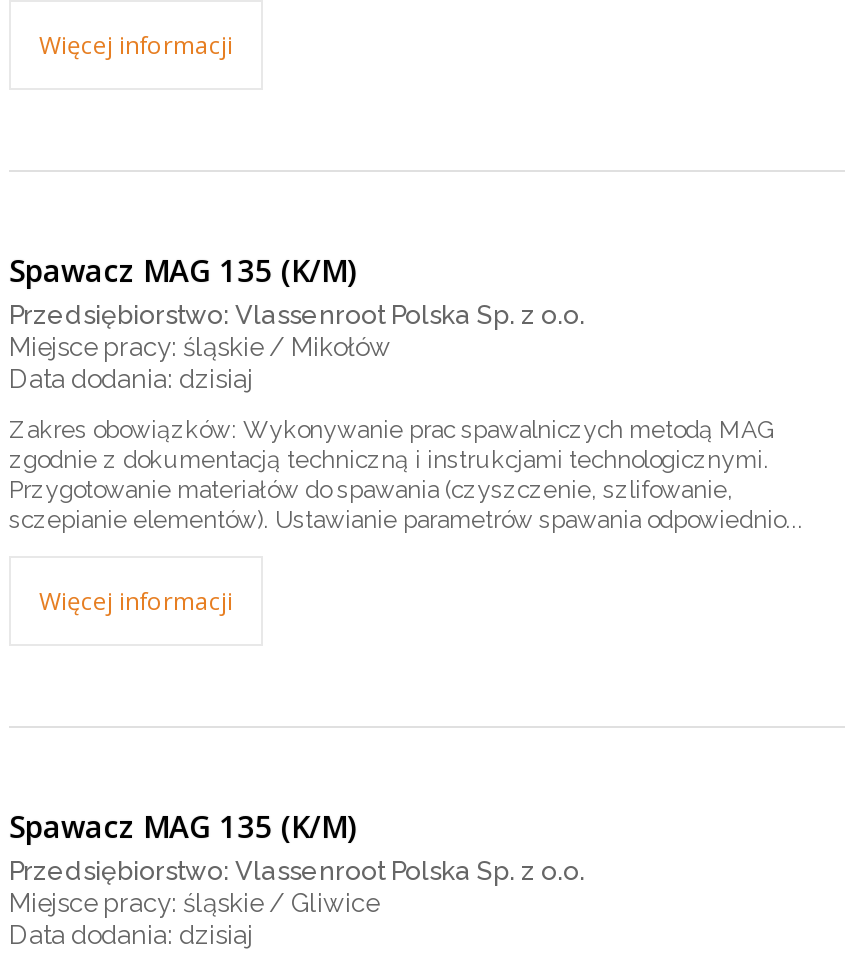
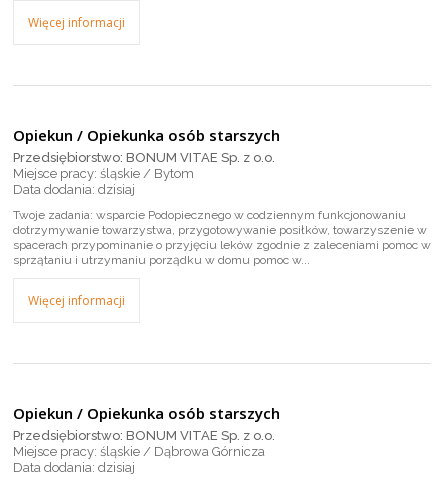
[9,250,585,362] Spawacz MAG 135 (K/M) | Przedsiębiorstwo: Vlassenroot Polska Sp. z o.o. | Miejsce pracy: śląskie / Mikołów -> [13,125,280,181] Opiekun / Opiekunka osób starszych | Przedsiębiorstwo: BONUM VITAE Sp. z o.o. | Miejsce pracy: śląskie / Bytom
[9,416,803,534] Zakres obowiązków: Wykonywanie prac spawalniczych metodą MAG | zgodnie z dokumentacją techniczną i instrukcjami technologicznymi. | Przygotowanie materiałów do spawania (czyszczenie, szlifowanie, | sczepianie elementów). Ustawianie parametrów spawania odpowiednio... -> [13,208,431,267] Twoje zadania: wsparcie Podopiecznego w codziennym funkcjonowaniu | dotrzymywanie towarzystwa, przygotowywanie posiłków, towarzyszenie w | spacerach przypominanie o przyjęciu leków zgodnie z zaleceniami pomoc w | sprzątaniu i utrzymaniu porządku w domu pomoc w...
[9,806,585,918] Spawacz MAG 135 (K/M) | Przedsiębiorstwo: Vlassenroot Polska Sp. z o.o. | Miejsce pracy: śląskie / Gliwice -> [13,403,280,459] Opiekun / Opiekunka osób starszych | Przedsiębiorstwo: BONUM VITAE Sp. z o.o. | Miejsce pracy: śląskie / Dąbrowa Górnicza

